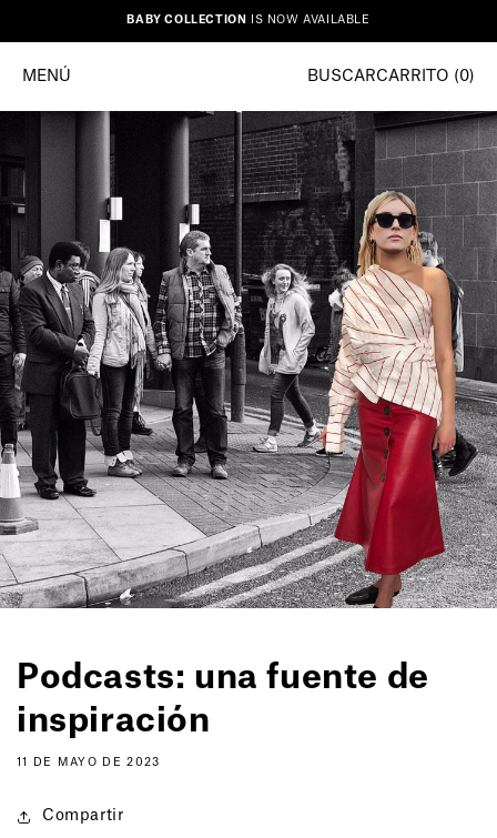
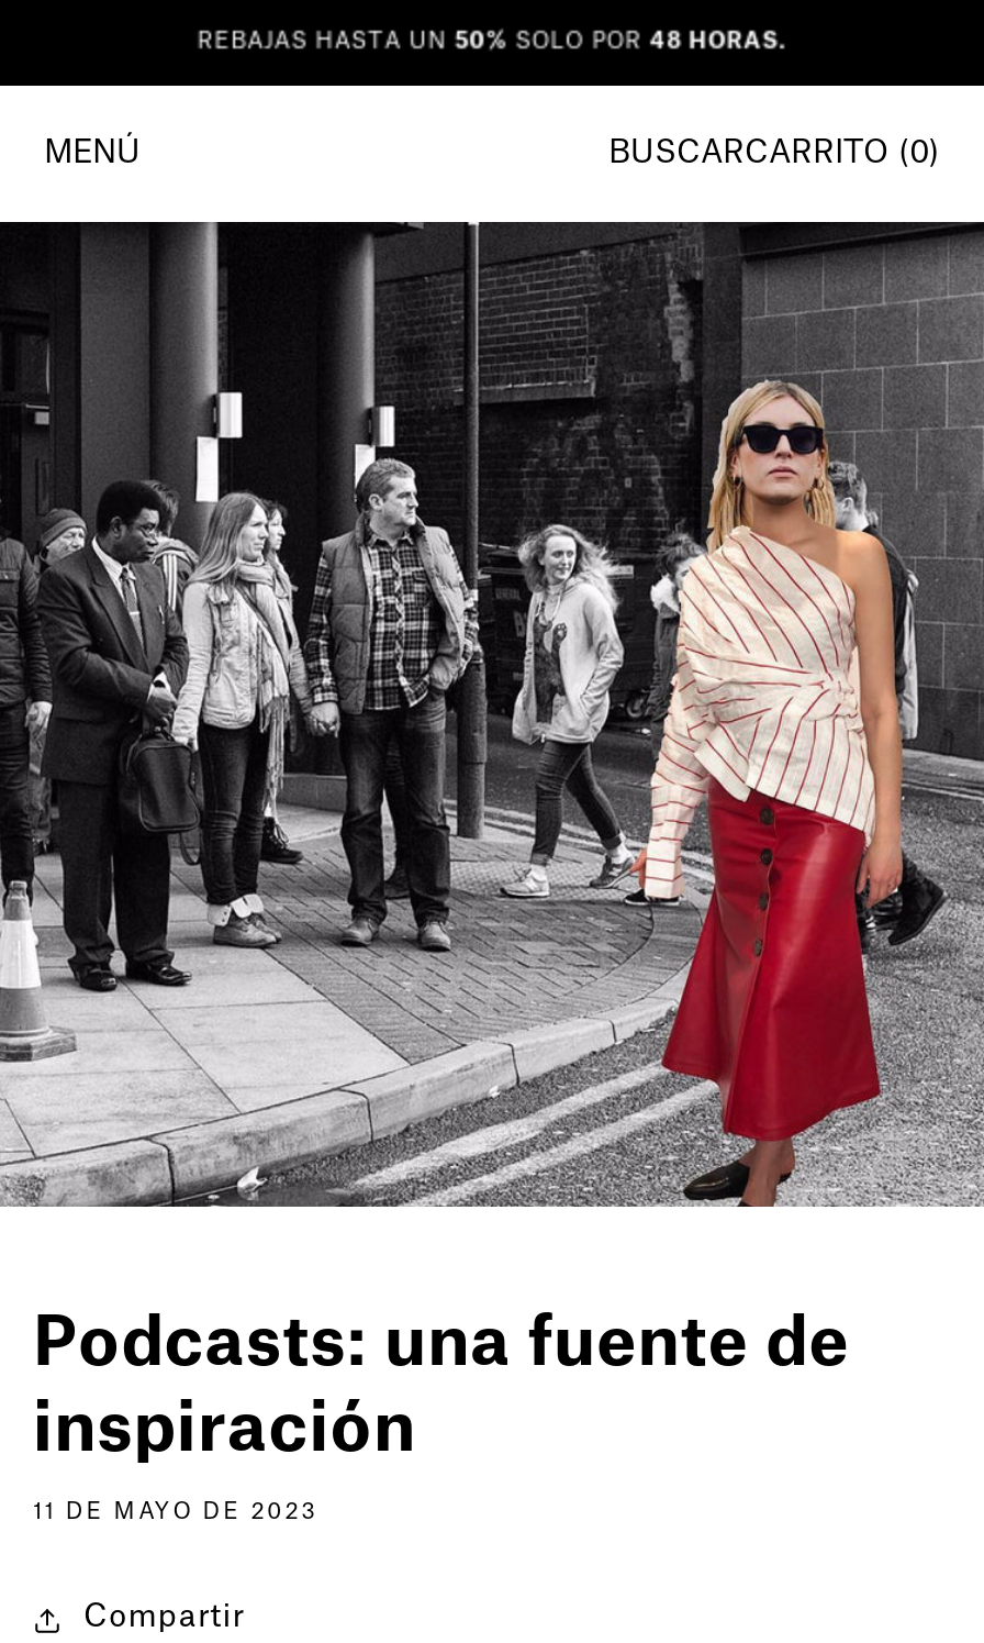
[127,14,370,26] BABY COLLECTION IS NOW AVAILABLE -> [197,31,787,53] REBAJAS HASTA UN 50% SOLO POR 48 HORAS.

